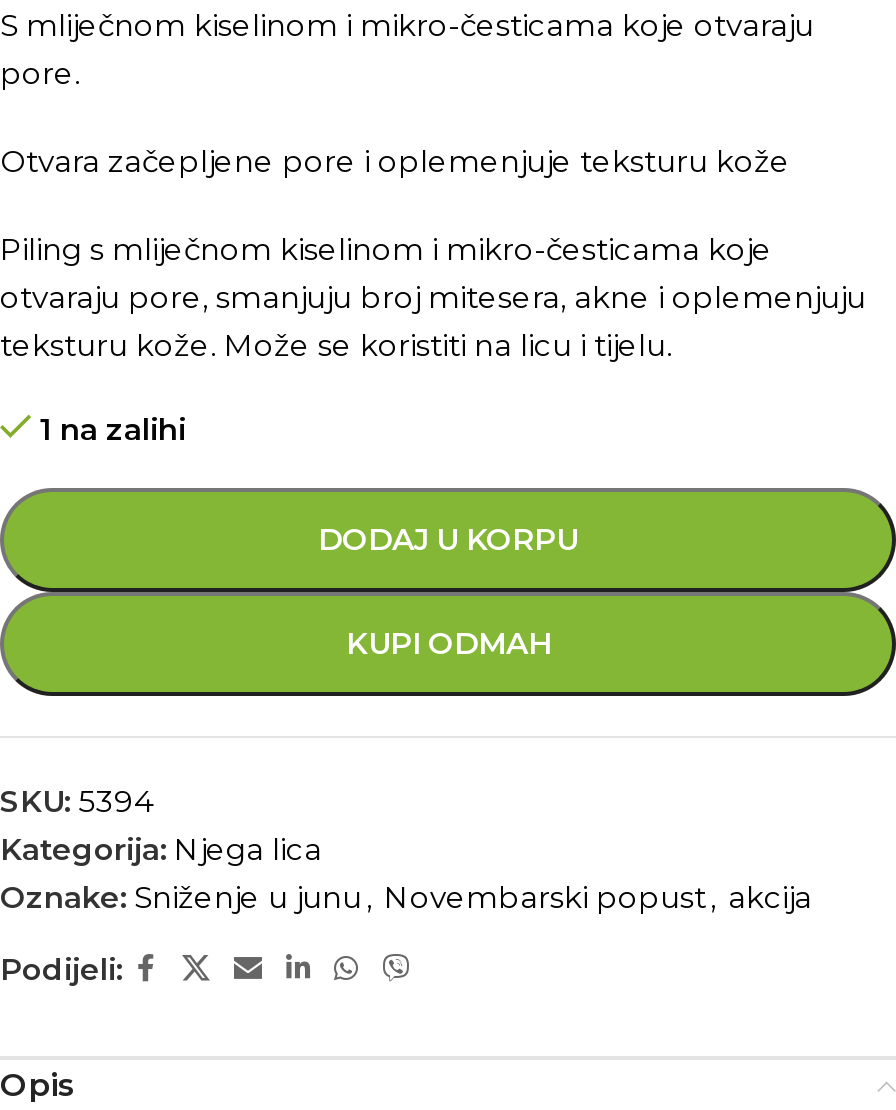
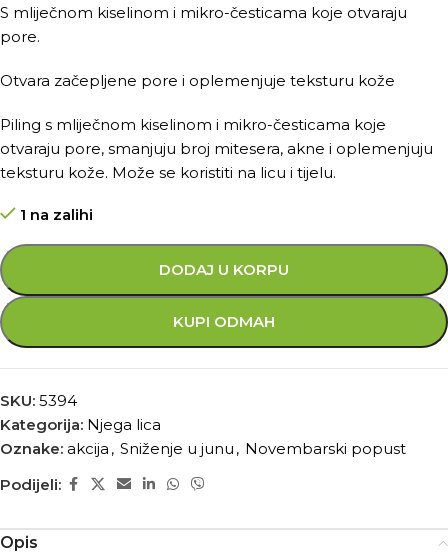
[0,878,812,916] Oznake: Sniženje u junu , Novembarski popust , akcija -> [0,439,406,458] Oznake: akcija , Sniženje u junu , Novembarski popust

